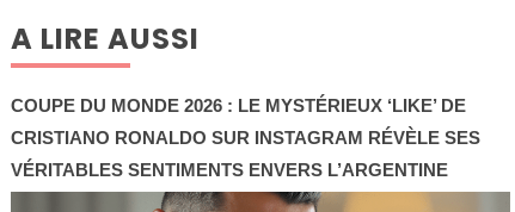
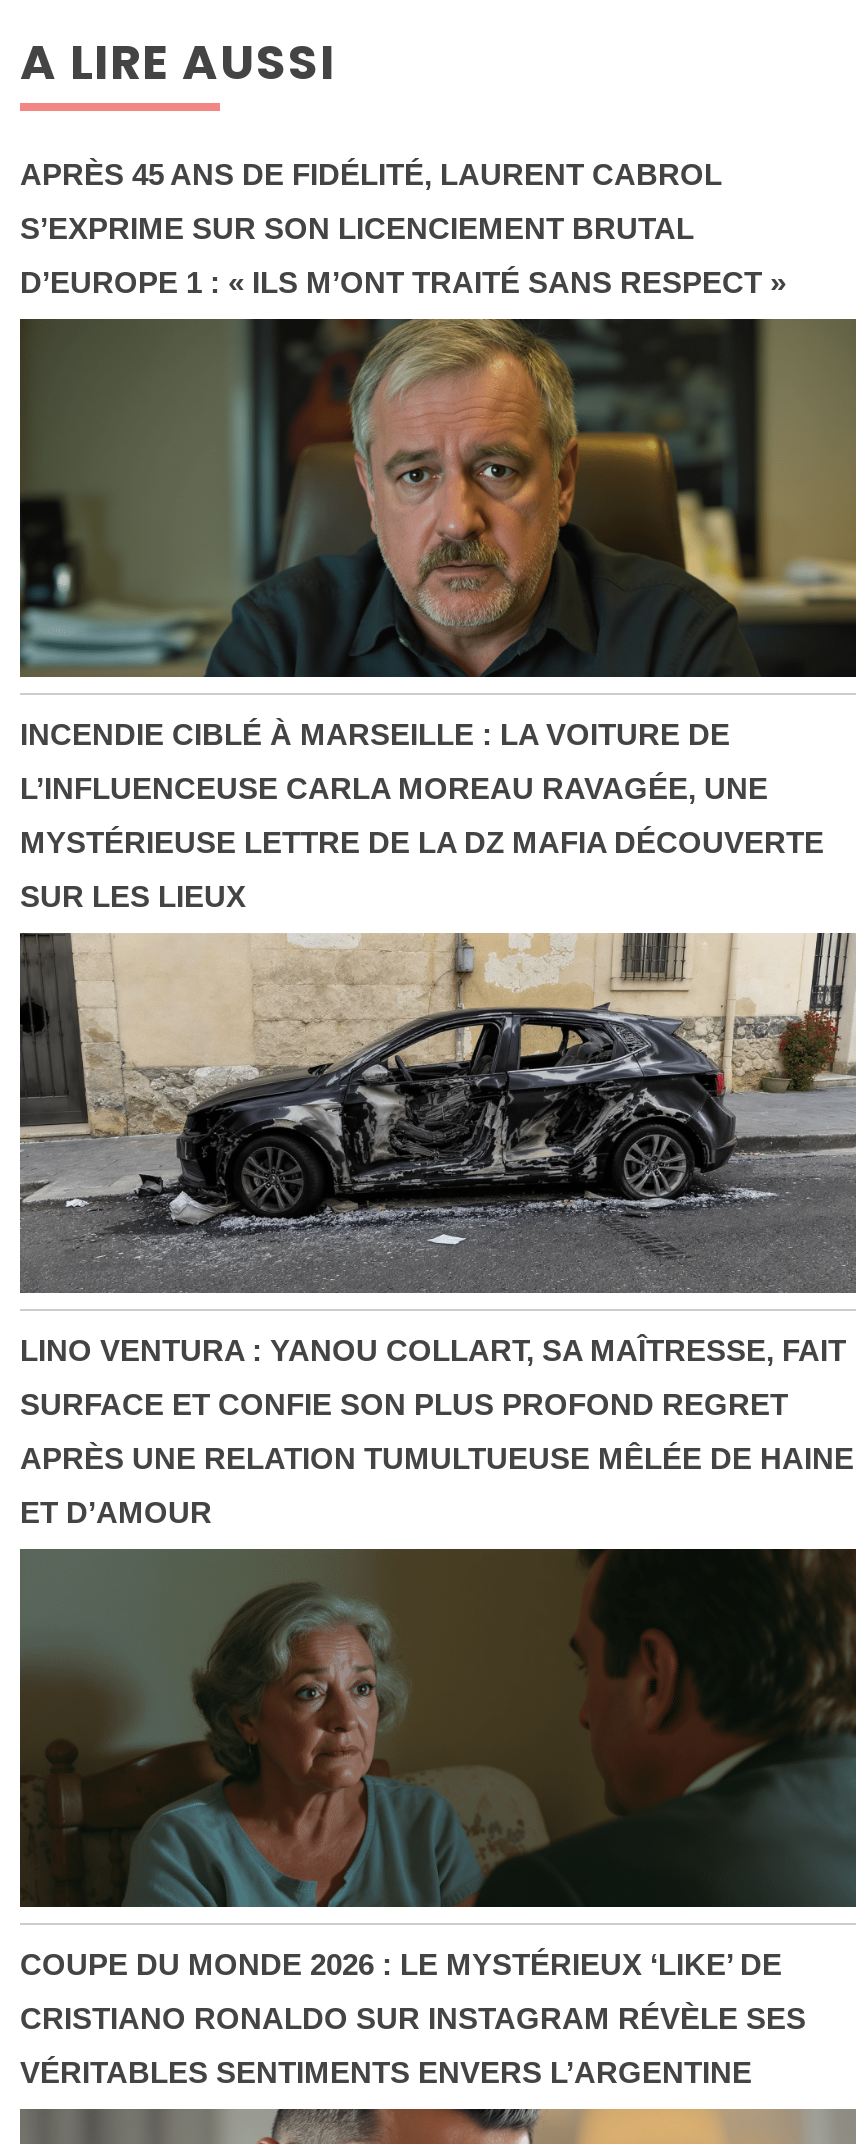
none -> [18,318,856,914] [image] | INCENDIE CIBLÉ À MARSEILLE : LA VOITURE DE | L’INFLUENCEUSE CARLA MOREAU RAVAGÉE, UNE | MYSTÉRIEUSE LETTRE DE LA DZ MAFIA DÉCOUVERTE | SUR LES LIEUX
none -> [18,930,854,1528] [image] | LINO VENTURA : YANOU COLLART, SA MAÎTRESSE, FAIT | SURFACE ET CONFIE SON PLUS PROFOND REGRET | APRÈS UNE RELATION TUMULTUEUSE MÊLÉE DE HAINE | ET D’AMOUR
none -> [20,157,786,299] APRÈS 45 ANS DE FIDÉLITÉ, LAURENT CABROL | S’EXPRIME SUR SON LICENCIEMENT BRUTAL | D’EUROPE 1 : « ILS M’ONT TRAITÉ SANS RESPECT »
none -> [20,1546,856,1910] [image]

